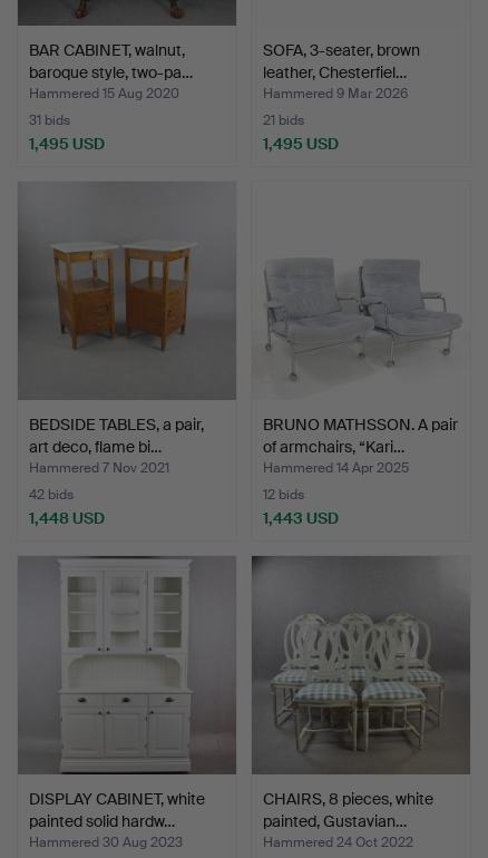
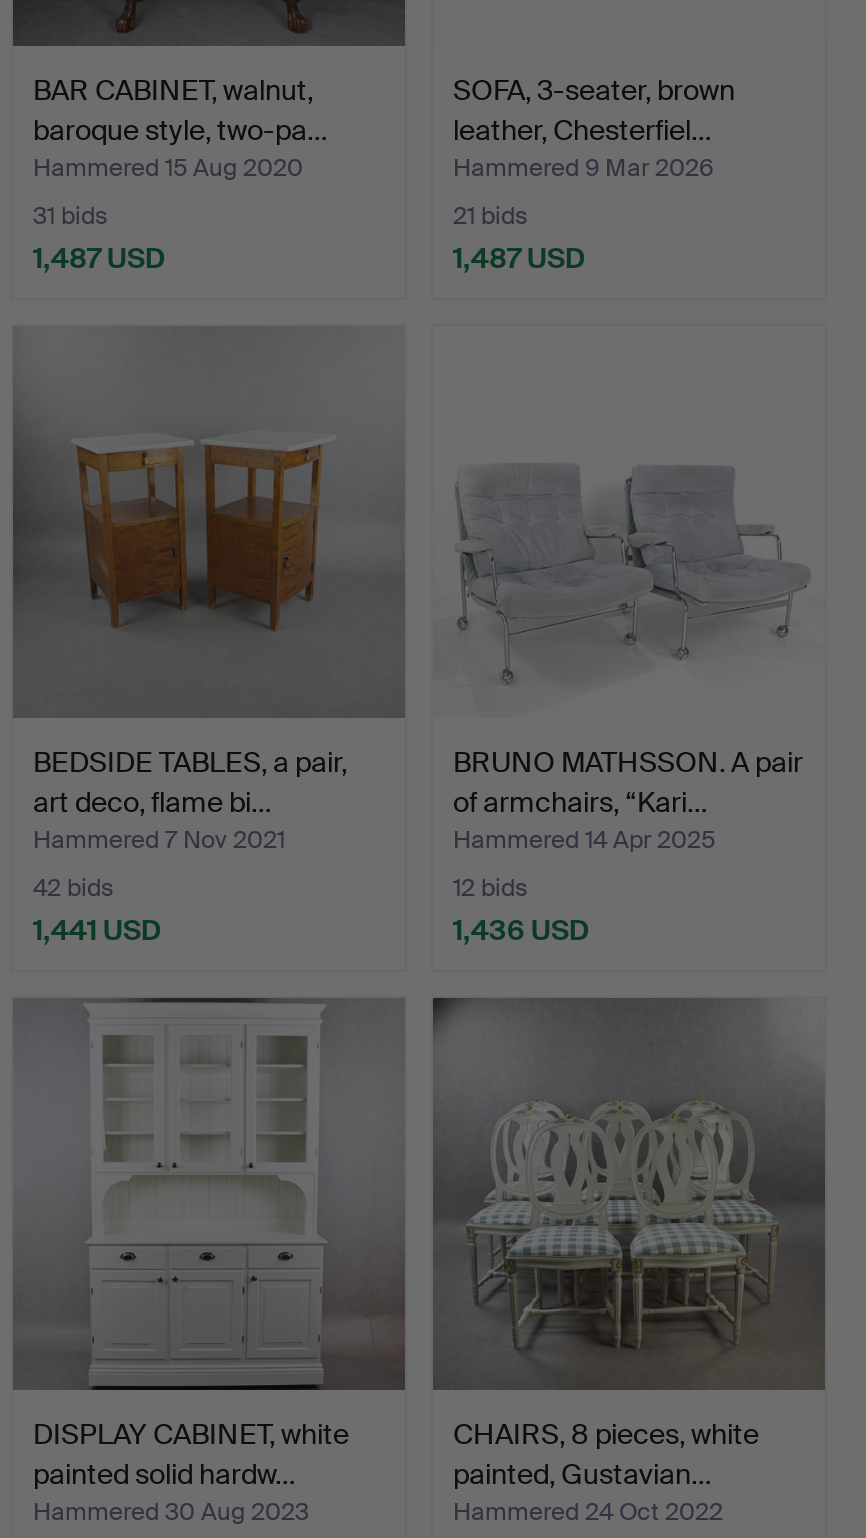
[29,134,105,154] 1,495 USD -> [33,240,165,276] 1,487 USD
[263,134,339,154] 1,495 USD -> [453,240,585,276] 1,487 USD
[29,508,105,528] 1,448 USD -> [33,912,161,948] 1,441 USD
[263,508,339,528] 1,443 USD -> [453,912,589,948] 1,436 USD

